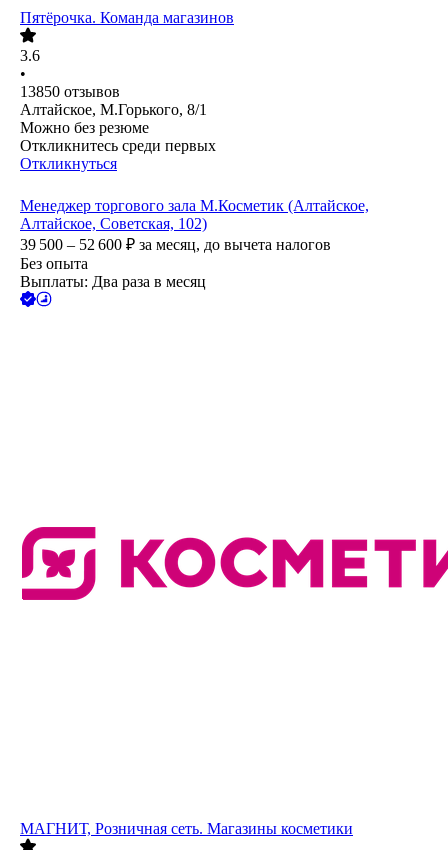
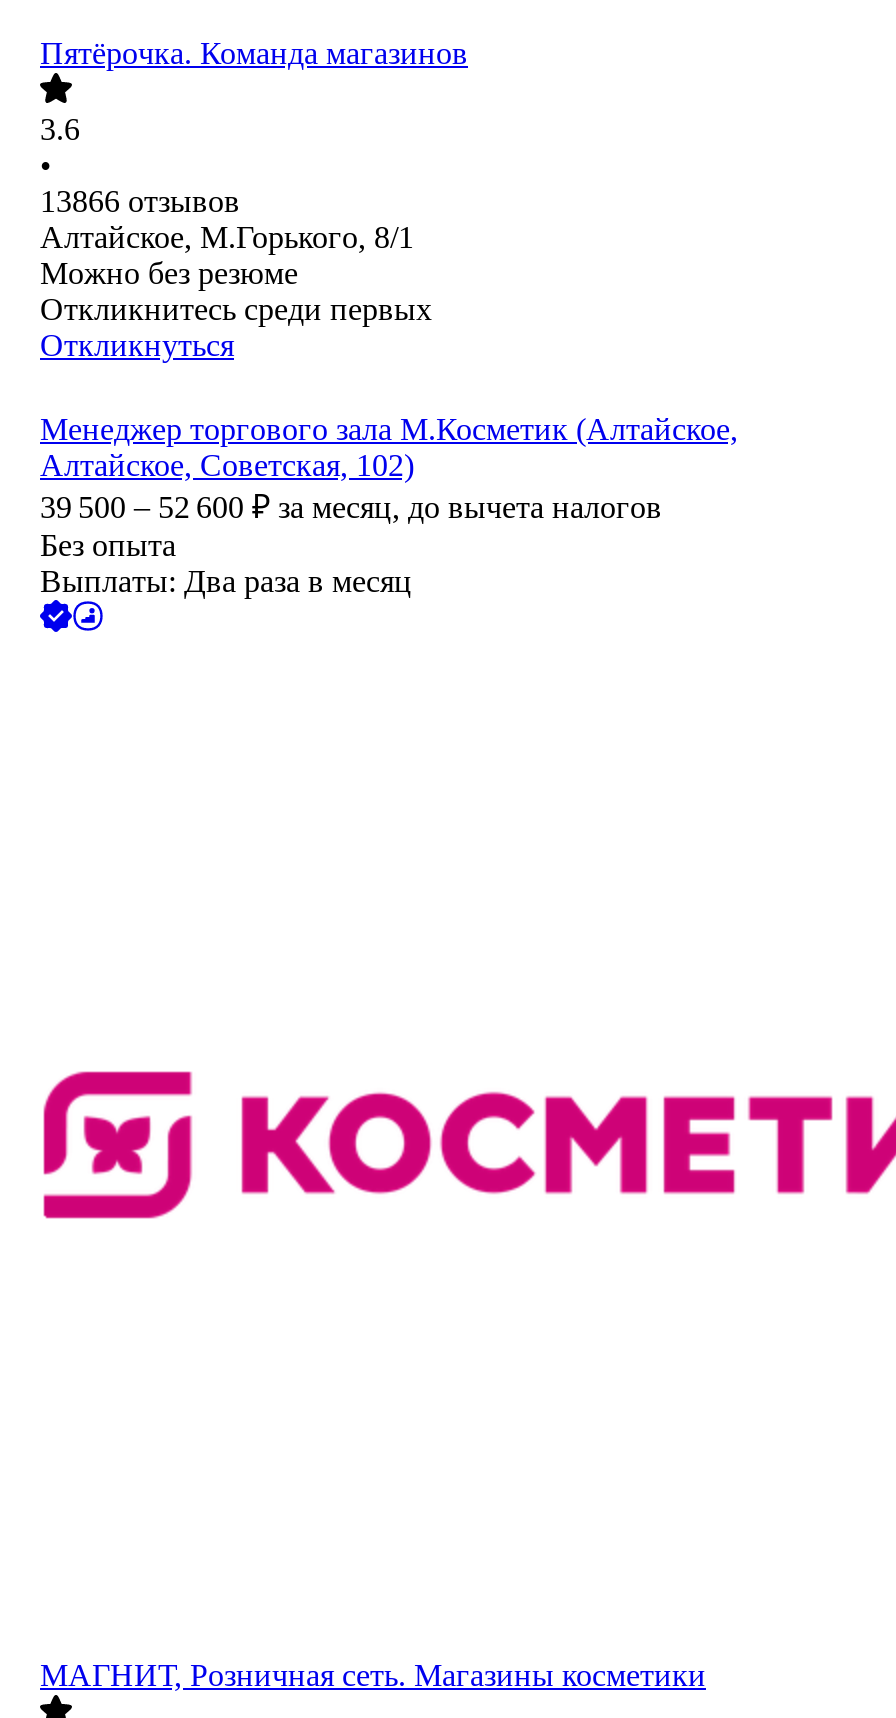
[20,83,120,100] 13850 отзывов -> [40,185,240,219] 13866 отзывов

